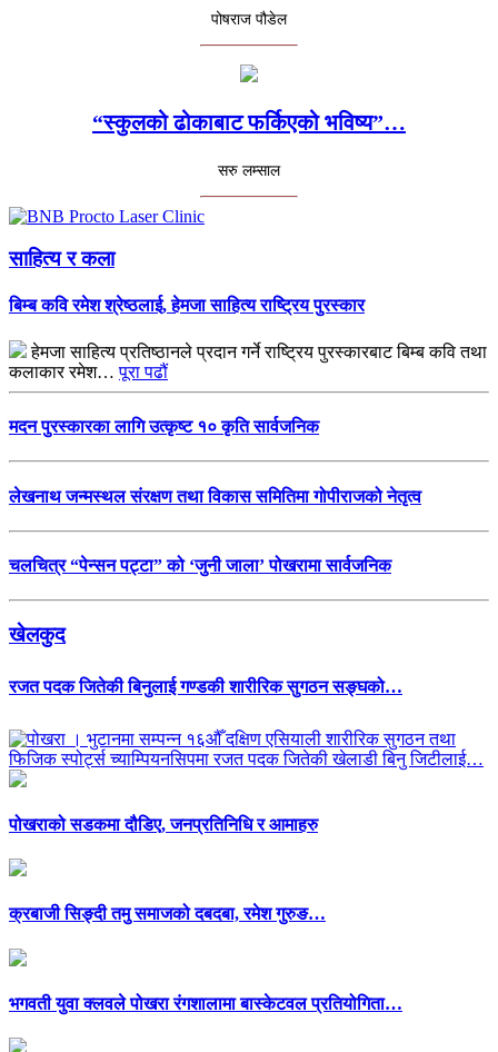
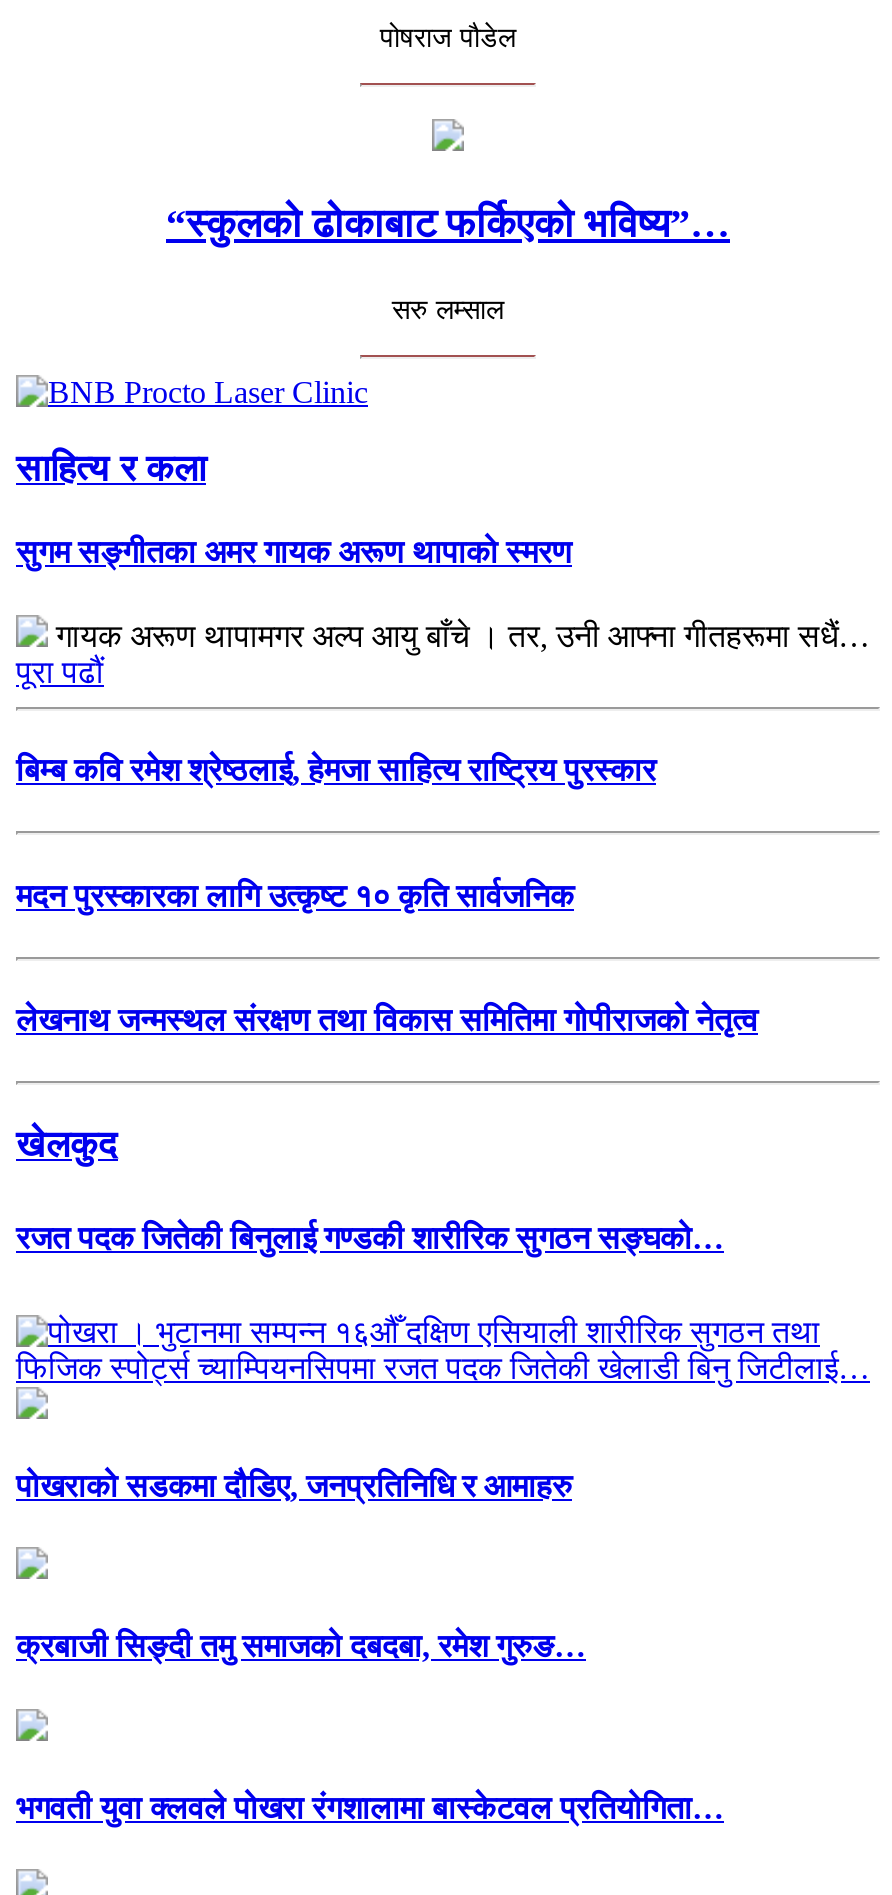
none -> [16,534,870,689] सुगम सङ्गीतका अमर गायक अरूण थापाको स्मरण | गायक अरूण थापामगर अल्प आयु बाँचे । तर, उनी आफ्ना गीतहरूमा सधैं… | पूरा पढौं
moved [9,295,365,314] -> [16,753,656,787]: बिम्ब कवि रमेश श्रेष्ठलाई, हेमजा साहित्य राष्ट्रिय पुरस्कार
[9,342,487,381] हेमजा साहित्य प्रतिष्ठानले प्रदान गर्ने राष्ट्रिय पुरस्कारबाट बिम्ब कवि तथा | कलाकार रमेश… पूरा पढौं -> none
moved [9,417,421,506] -> [16,878,758,1037]: मदन पुरस्कारका लागि उत्कृष्ट १० कृति सार्वजनिक | लेखनाथ जन्मस्थल संरक्षण तथा विकास समितिमा गोपीराजको नेतृत्व
[9,556,391,575] चलचित्र “पेन्सन पट्टा” को ‘जुनी जाला’ पोखरामा सार्वजनिक -> none

